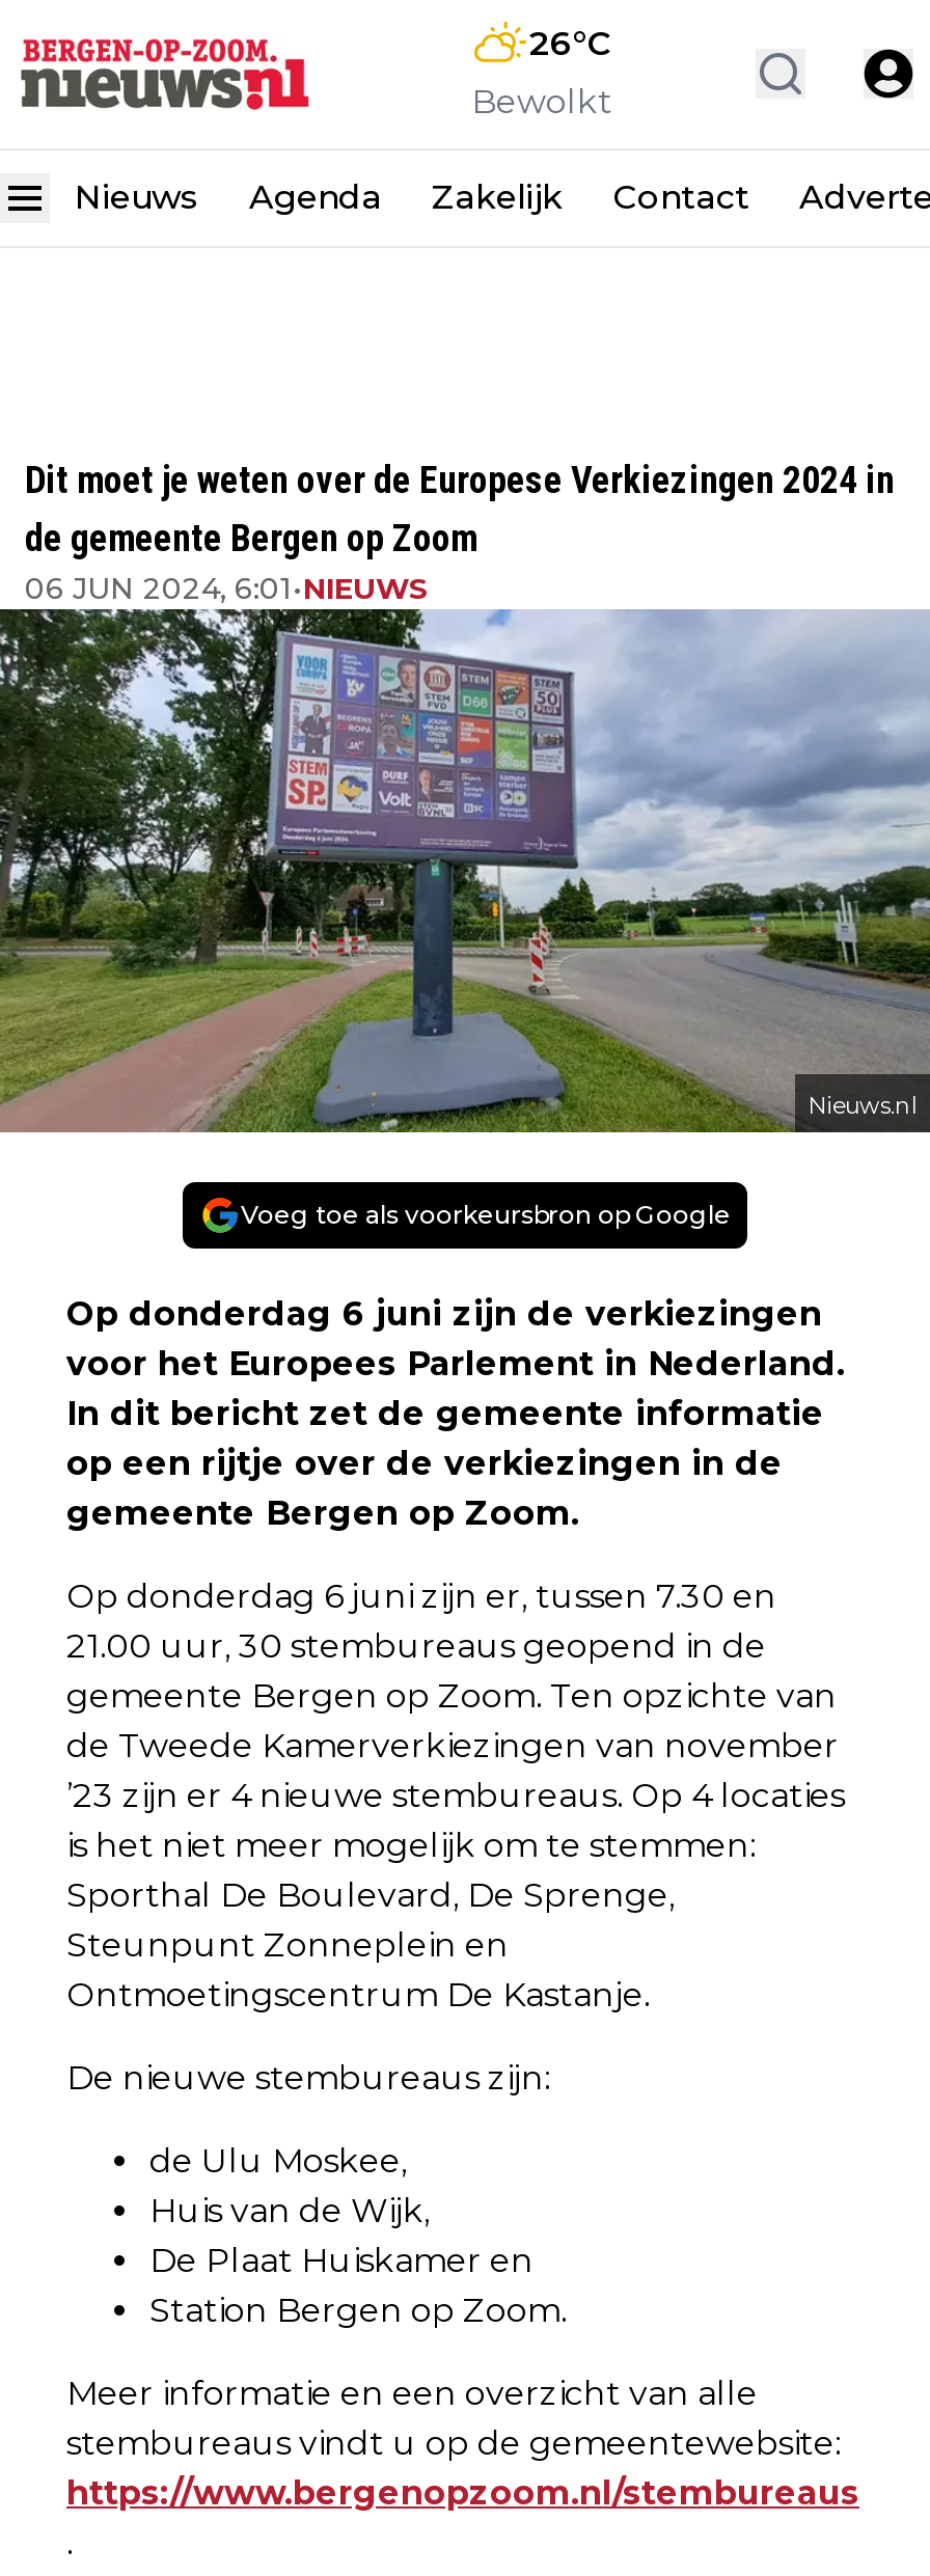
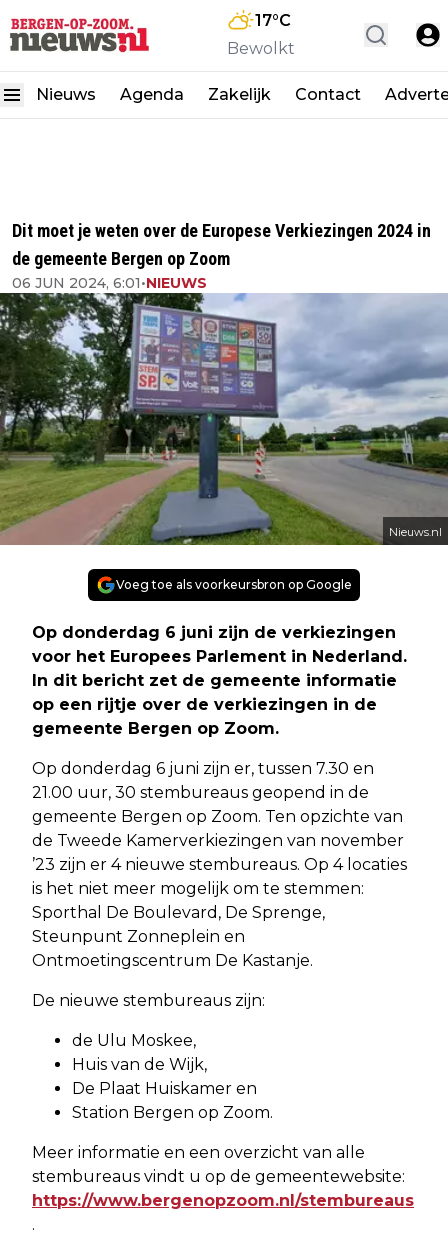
[529,24,612,63] 26°C -> [255,11,291,30] 17°C

